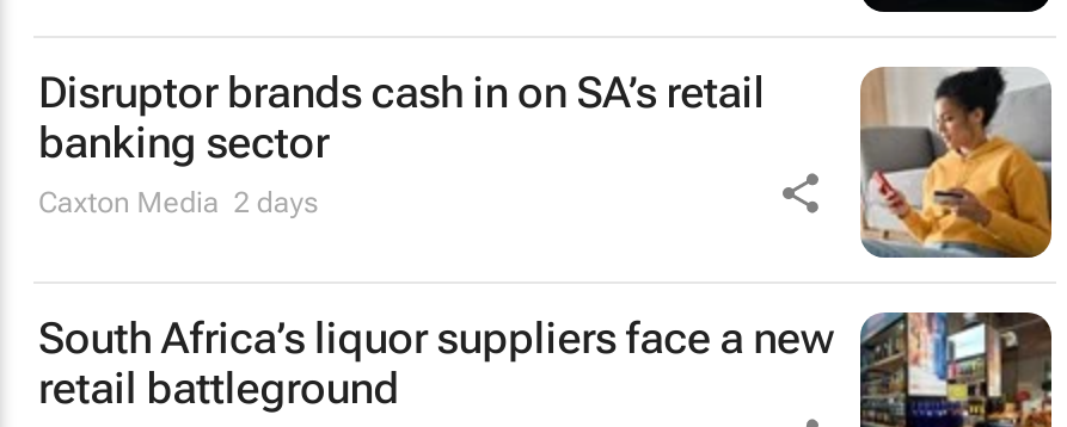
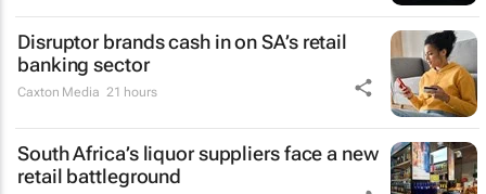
[38,187,318,220] Caxton Media 2 days -> [17,85,157,100] Caxton Media 21 hours

